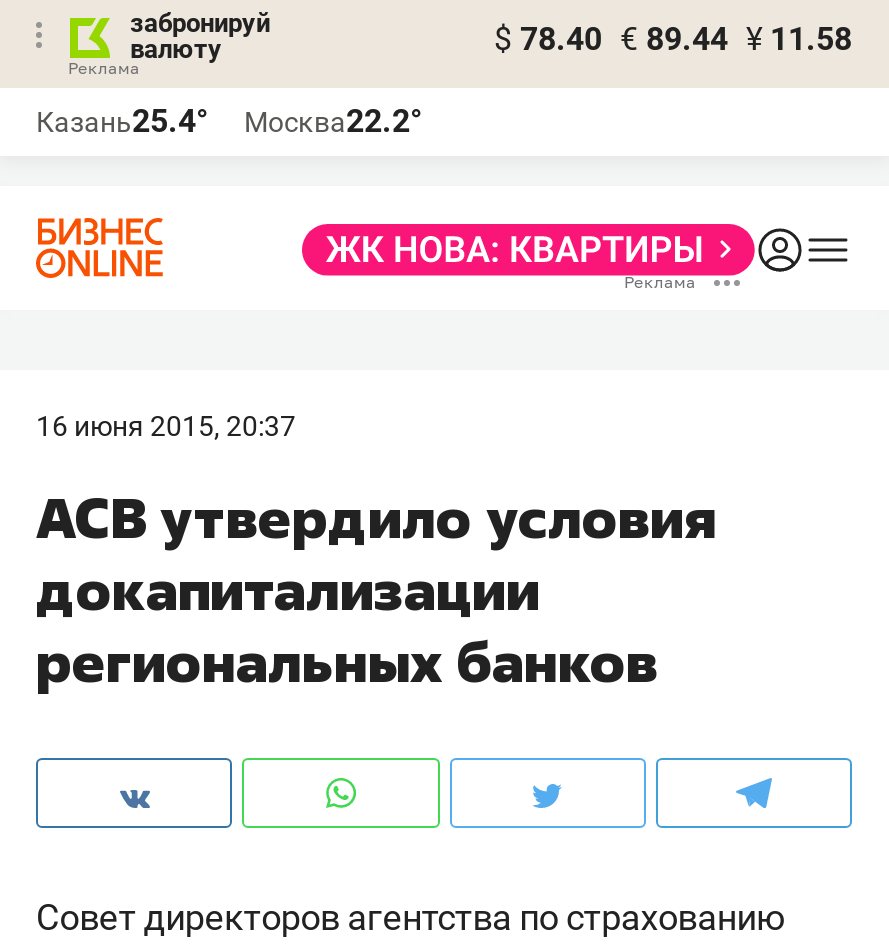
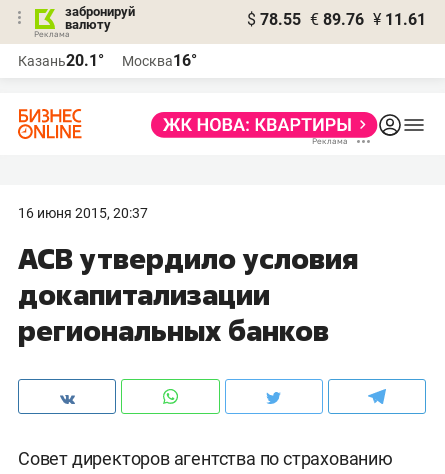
[494,20,852,58] $ 78.40 € 89.44 ¥ 11.58 -> [247,10,426,29] $ 78.55 € 89.76 ¥ 11.61
[36,102,208,140] Казань25.4° -> [18,51,104,70] Казань20.1°
[244,102,422,140] Москва22.2° -> [122,51,197,70] Москва16°

